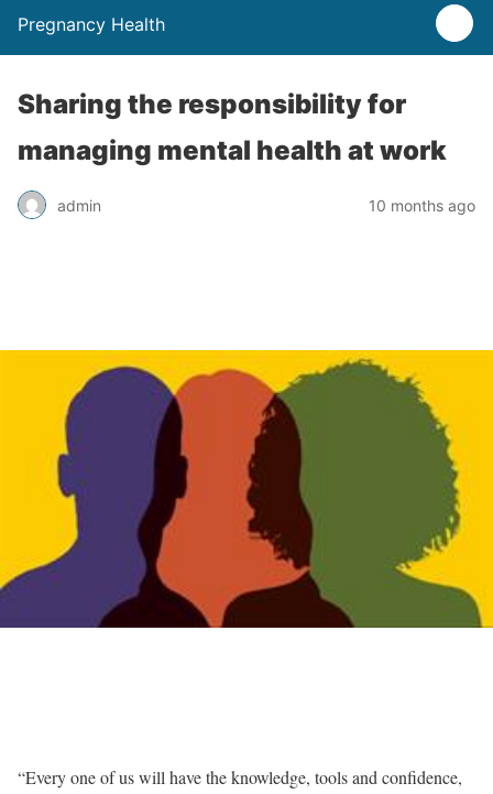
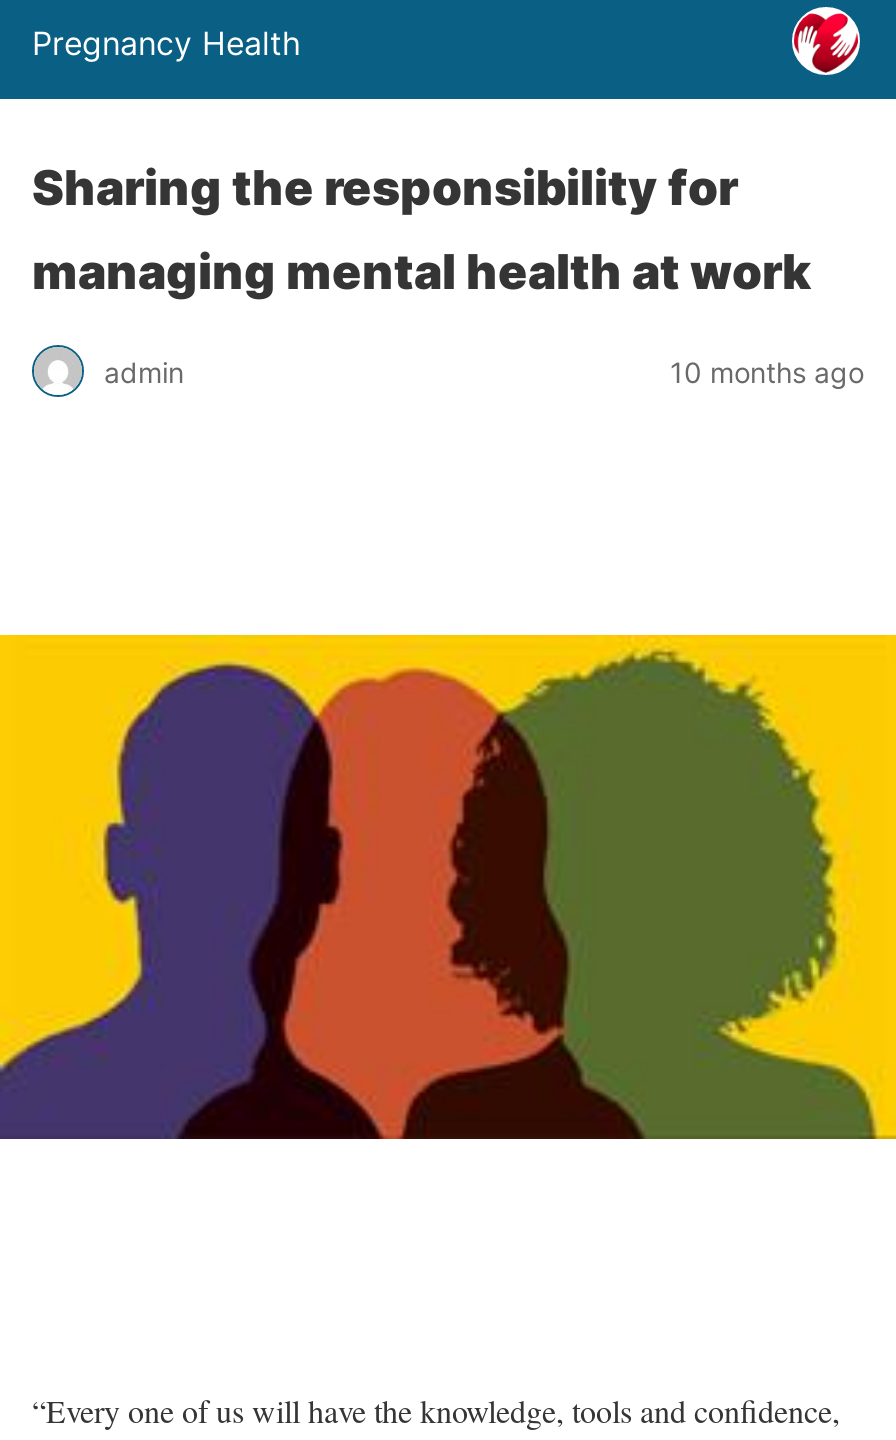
[436,7,473,42] [image] -> [792,11,860,75] [image]

